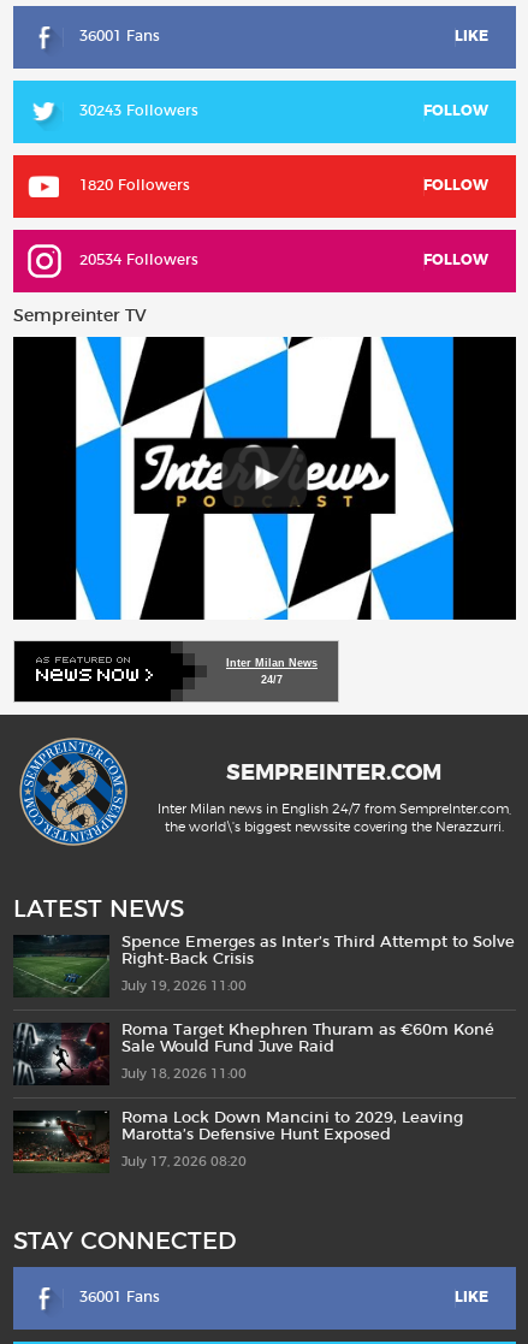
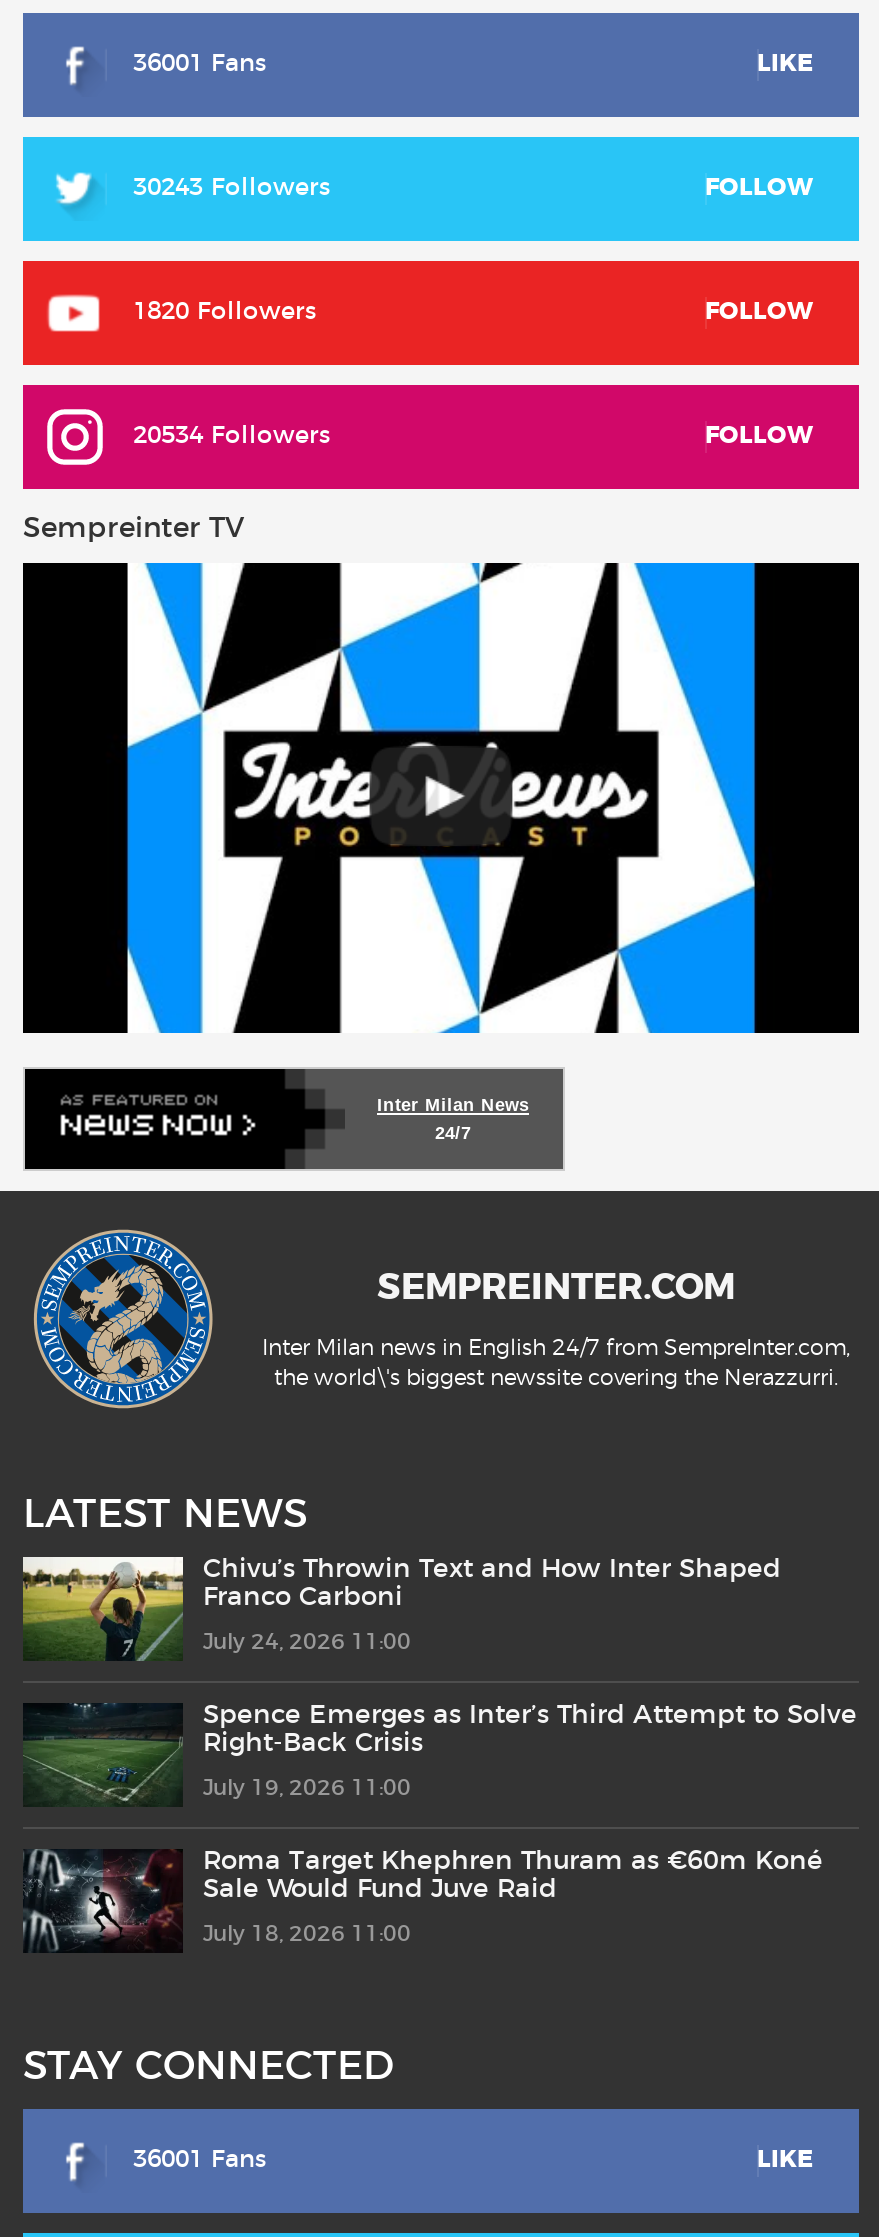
none -> [21,1555,781,1661] [image] | Chivu’s Throwin Text and How Inter Shaped | Franco Carboni | July 24, 2026 11:00
moved [12,932,515,1080] -> [21,1699,857,1944]: [image] | Spence Emerges as Inter’s Third Attempt to Solve | Right-Back Crisis | July 19, 2026 11:00 | Roma Target Khephren Thuram as €60m Koné | Sale Would Fund Juve Raid | July 18, 2026 11:00
[13,1110,463,1168] [image] | Roma Lock Down Mancini to 2029, Leaving | Marotta’s Defensive Hunt Exposed | July 17, 2026 08:20 -> none

